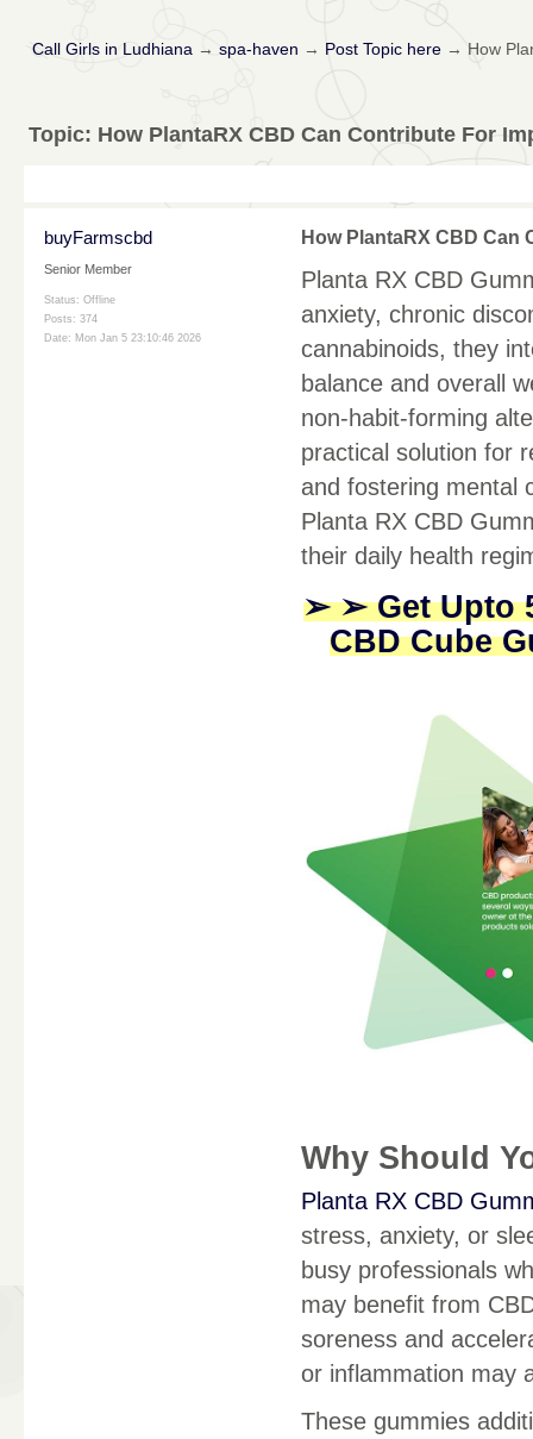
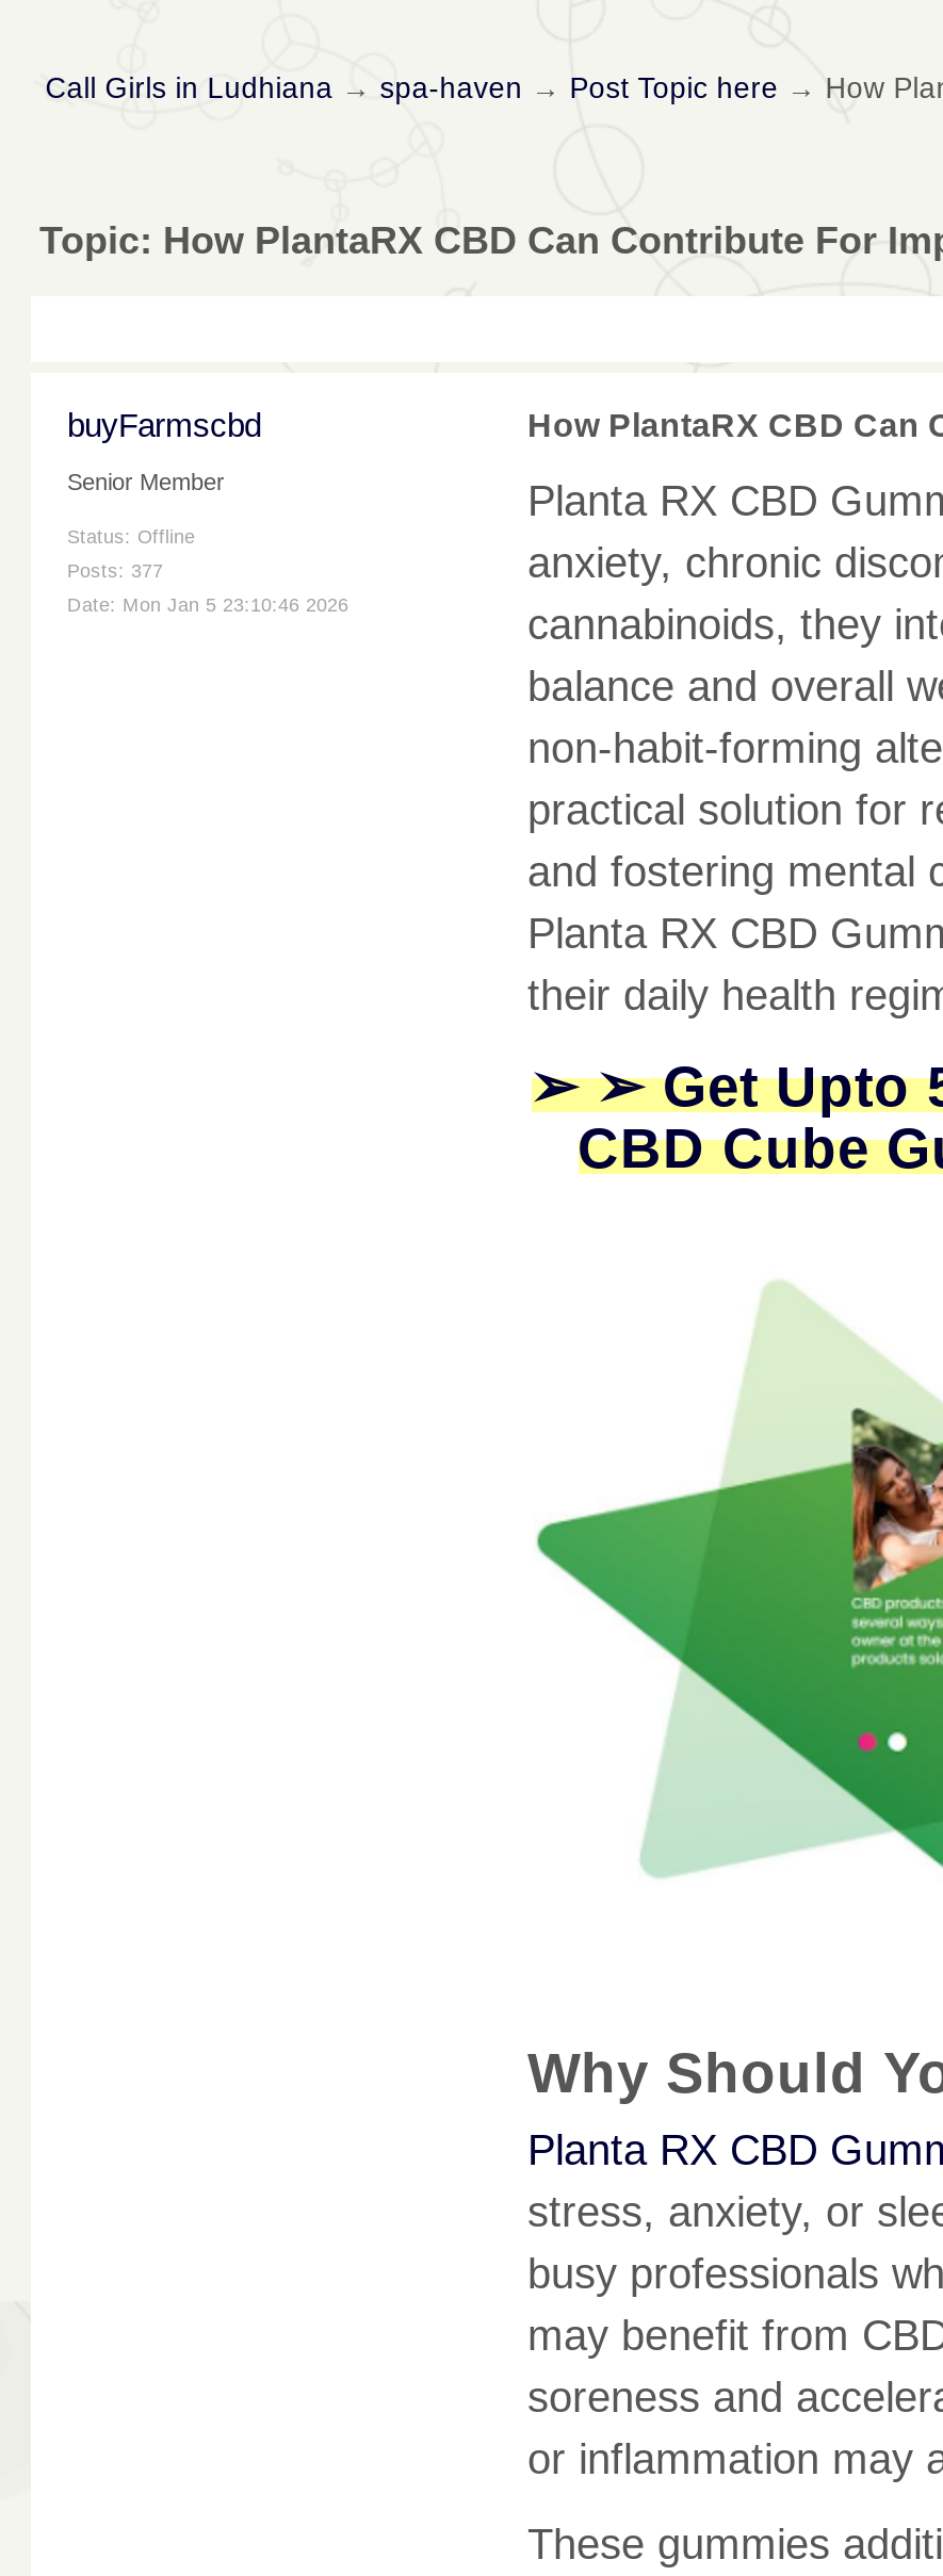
[44,313,98,325] Posts: 374 -> [67,561,163,582] Posts: 377

